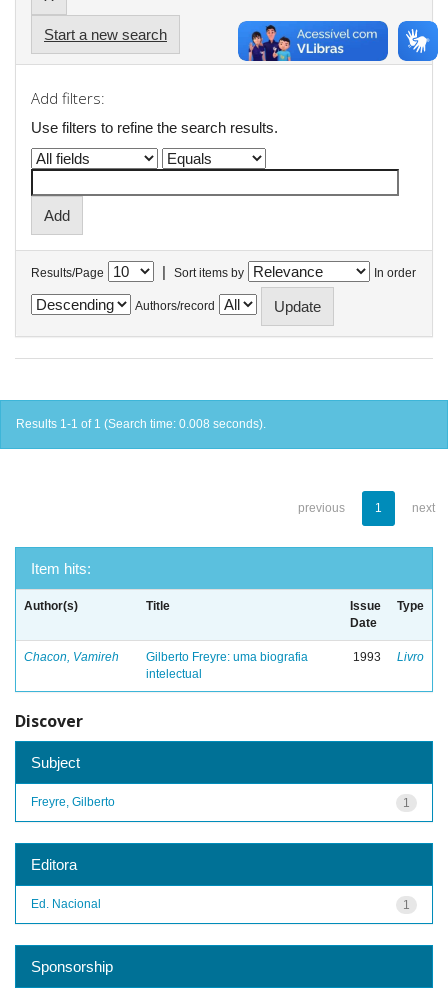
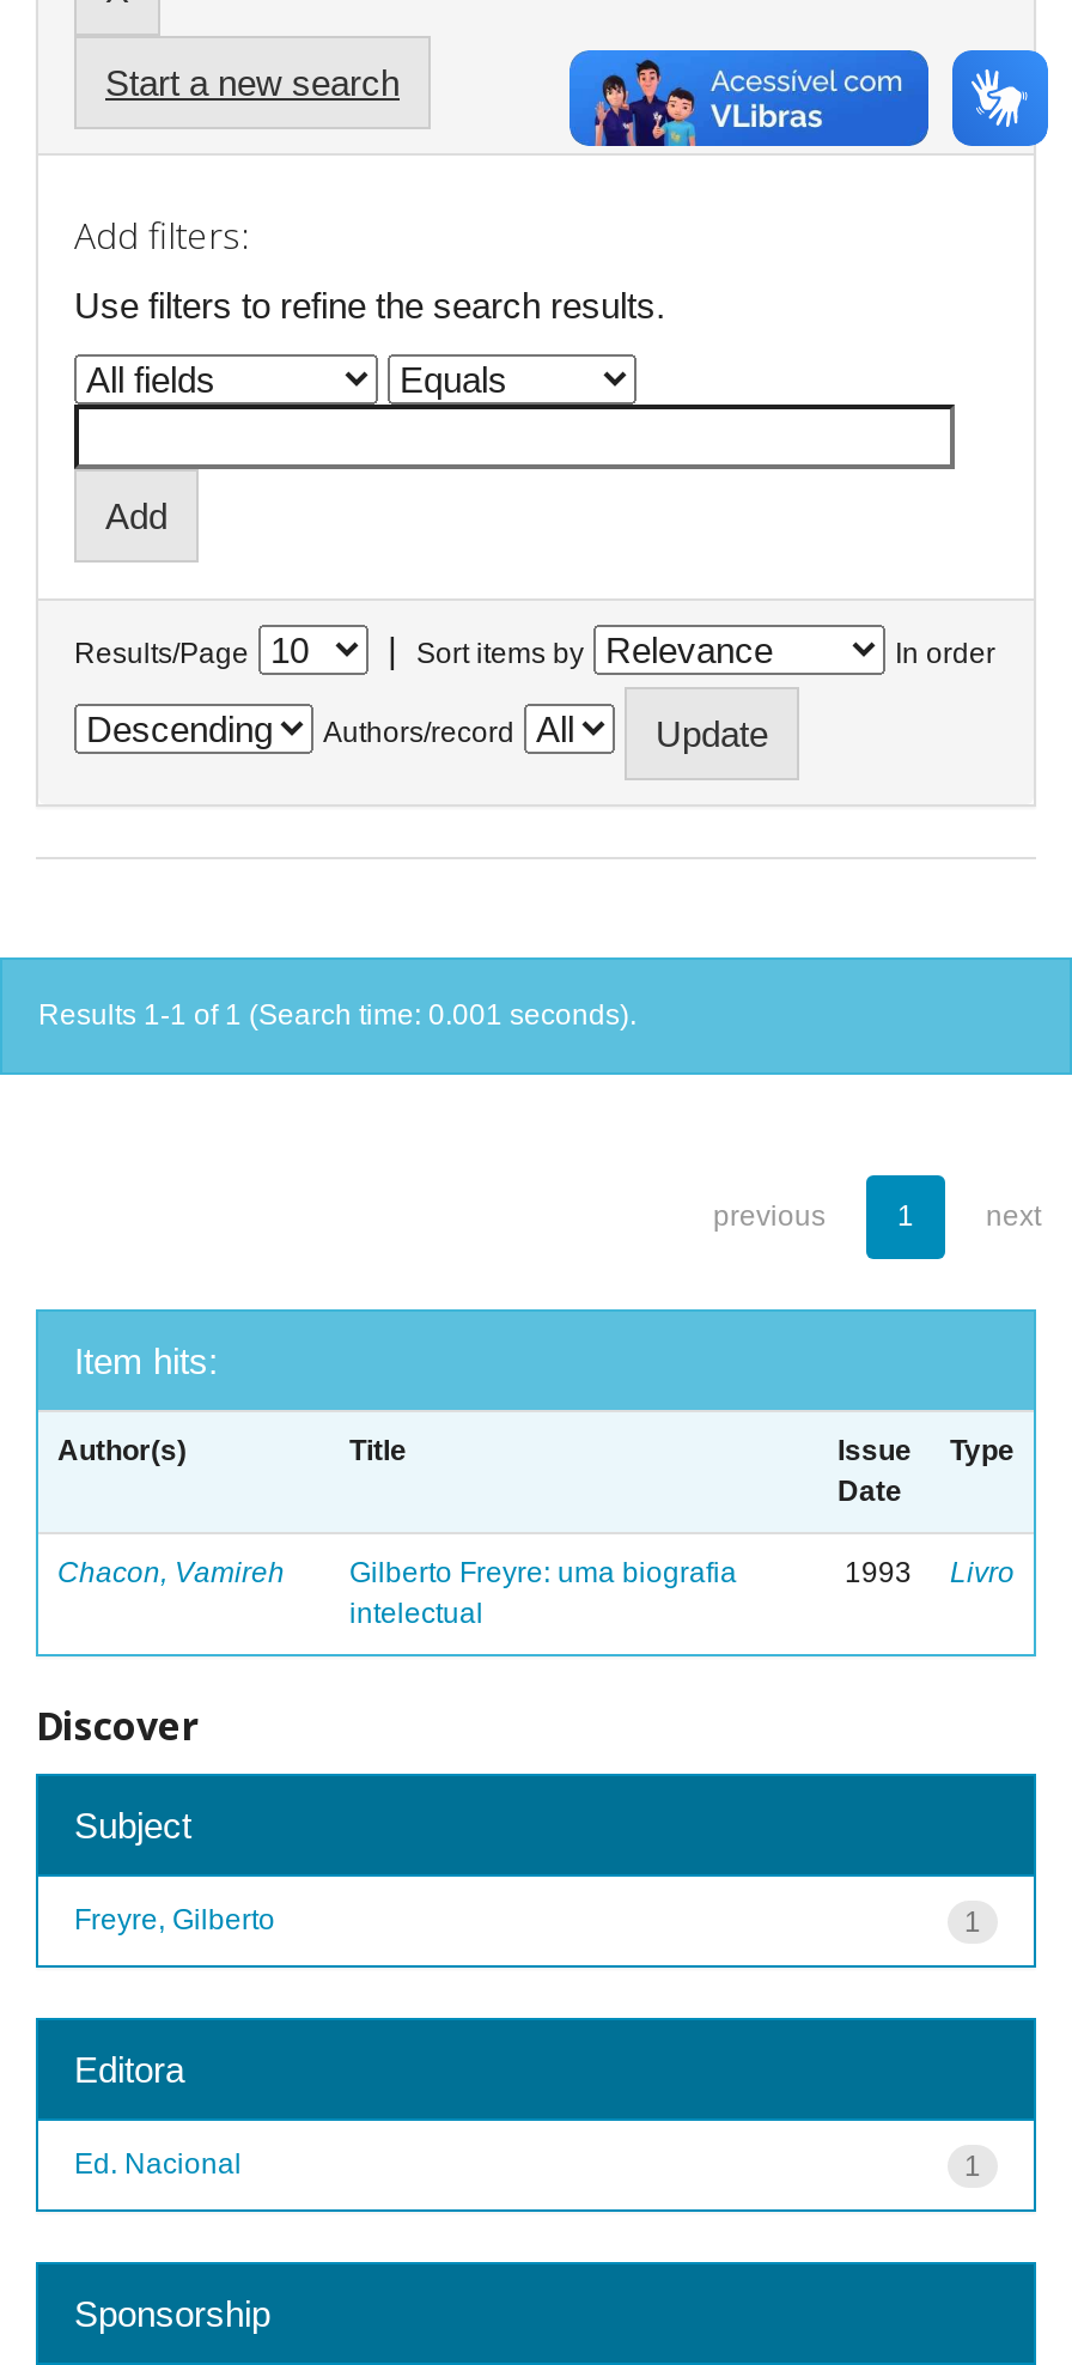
[16,417,266,431] Results 1-1 of 1 (Search time: 0.008 seconds). -> [38,998,636,1032] Results 1-1 of 1 (Search time: 0.001 seconds).

